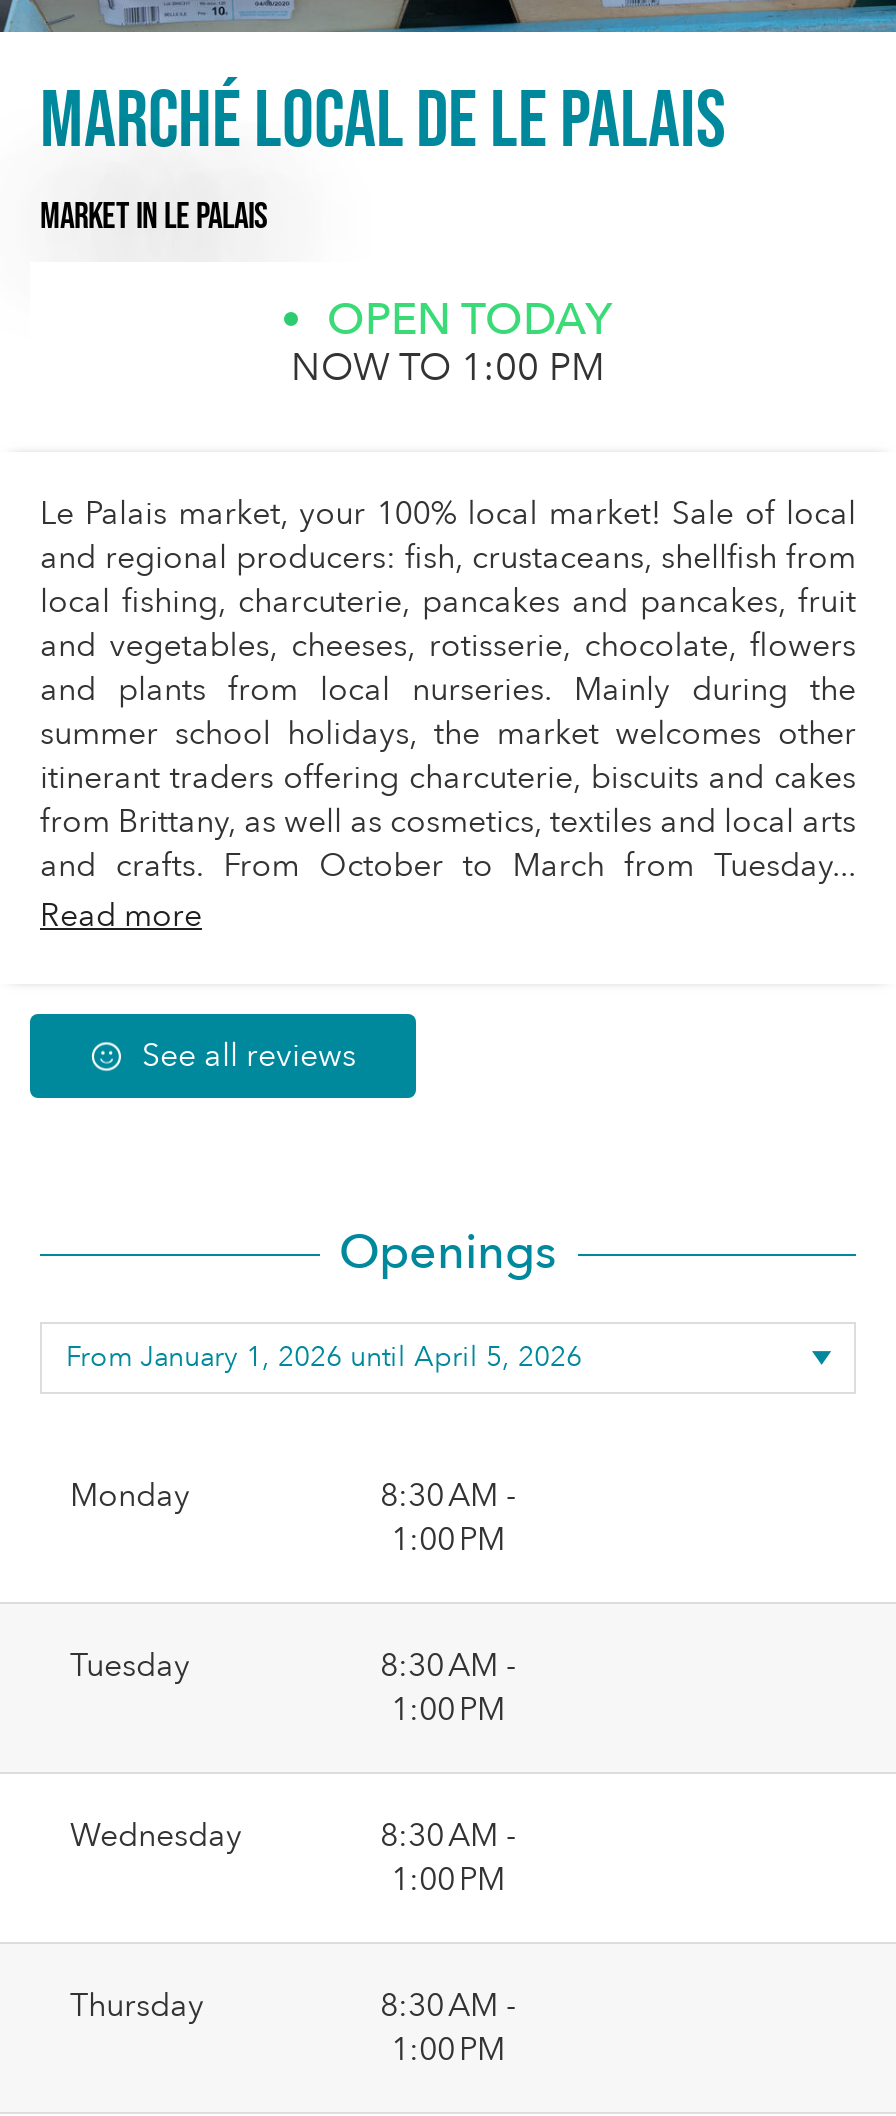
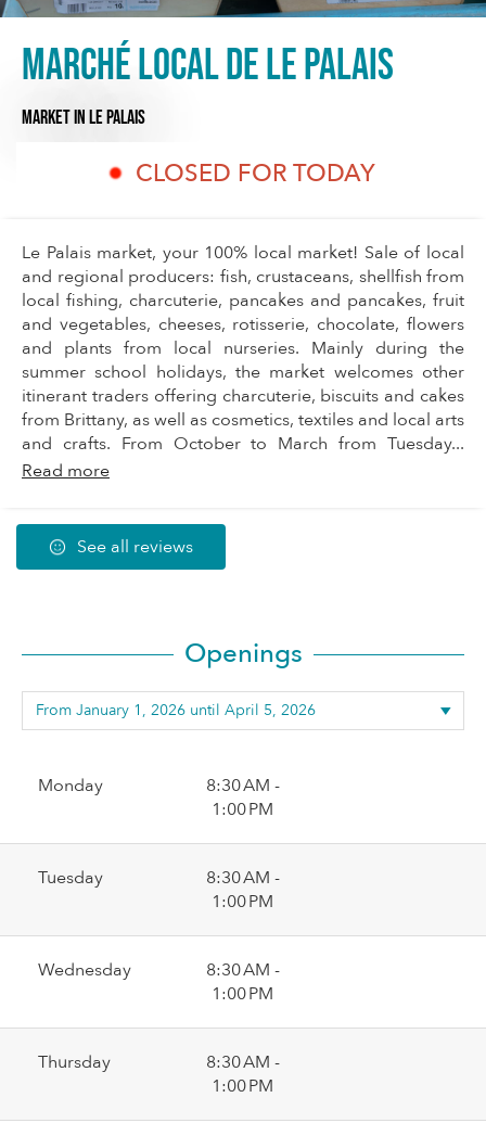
[291,290,613,394] OPEN TODAY | NOW TO 1:00 PM -> [135,157,375,190] CLOSED FOR TODAY

